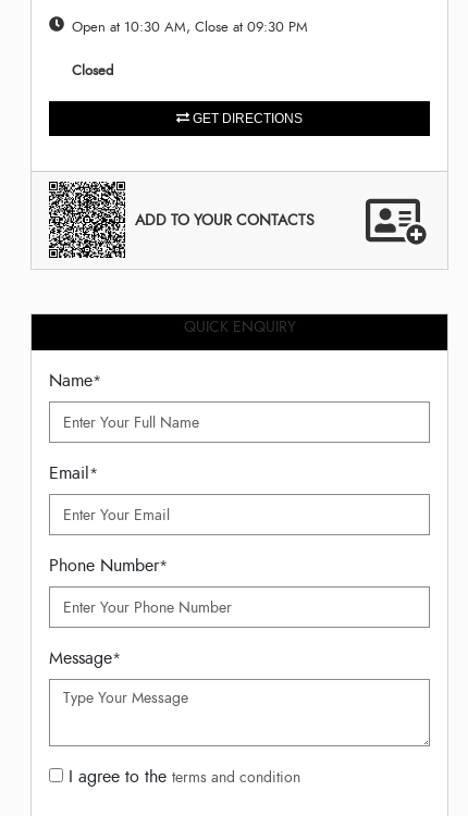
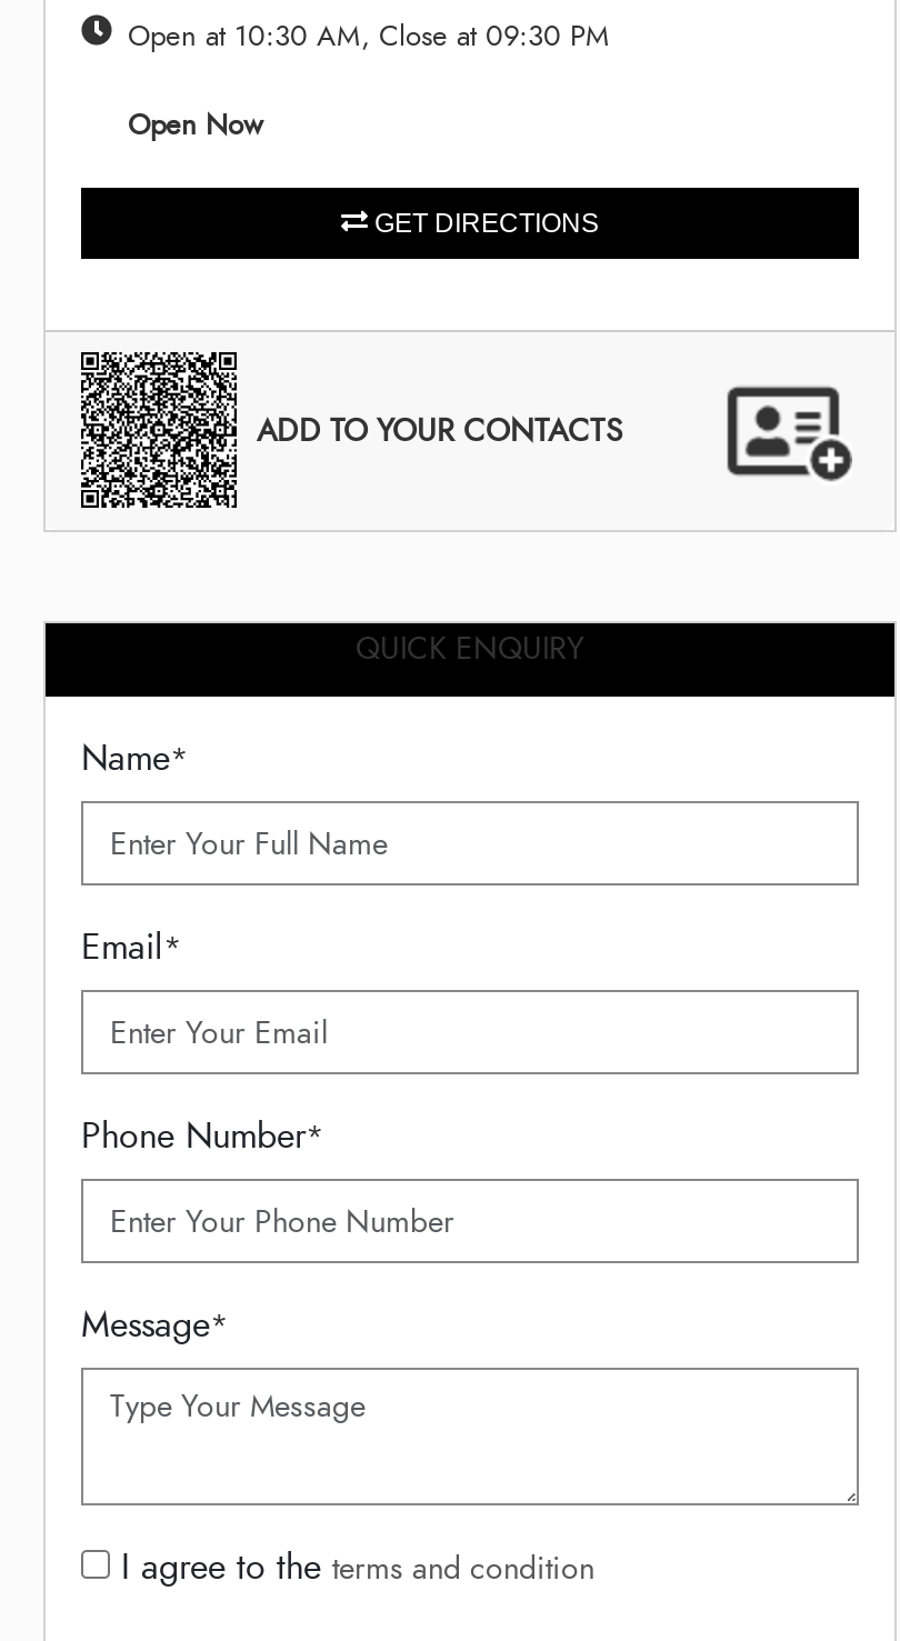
[72,61,113,80] Closed -> [128,105,263,145] Open Now

